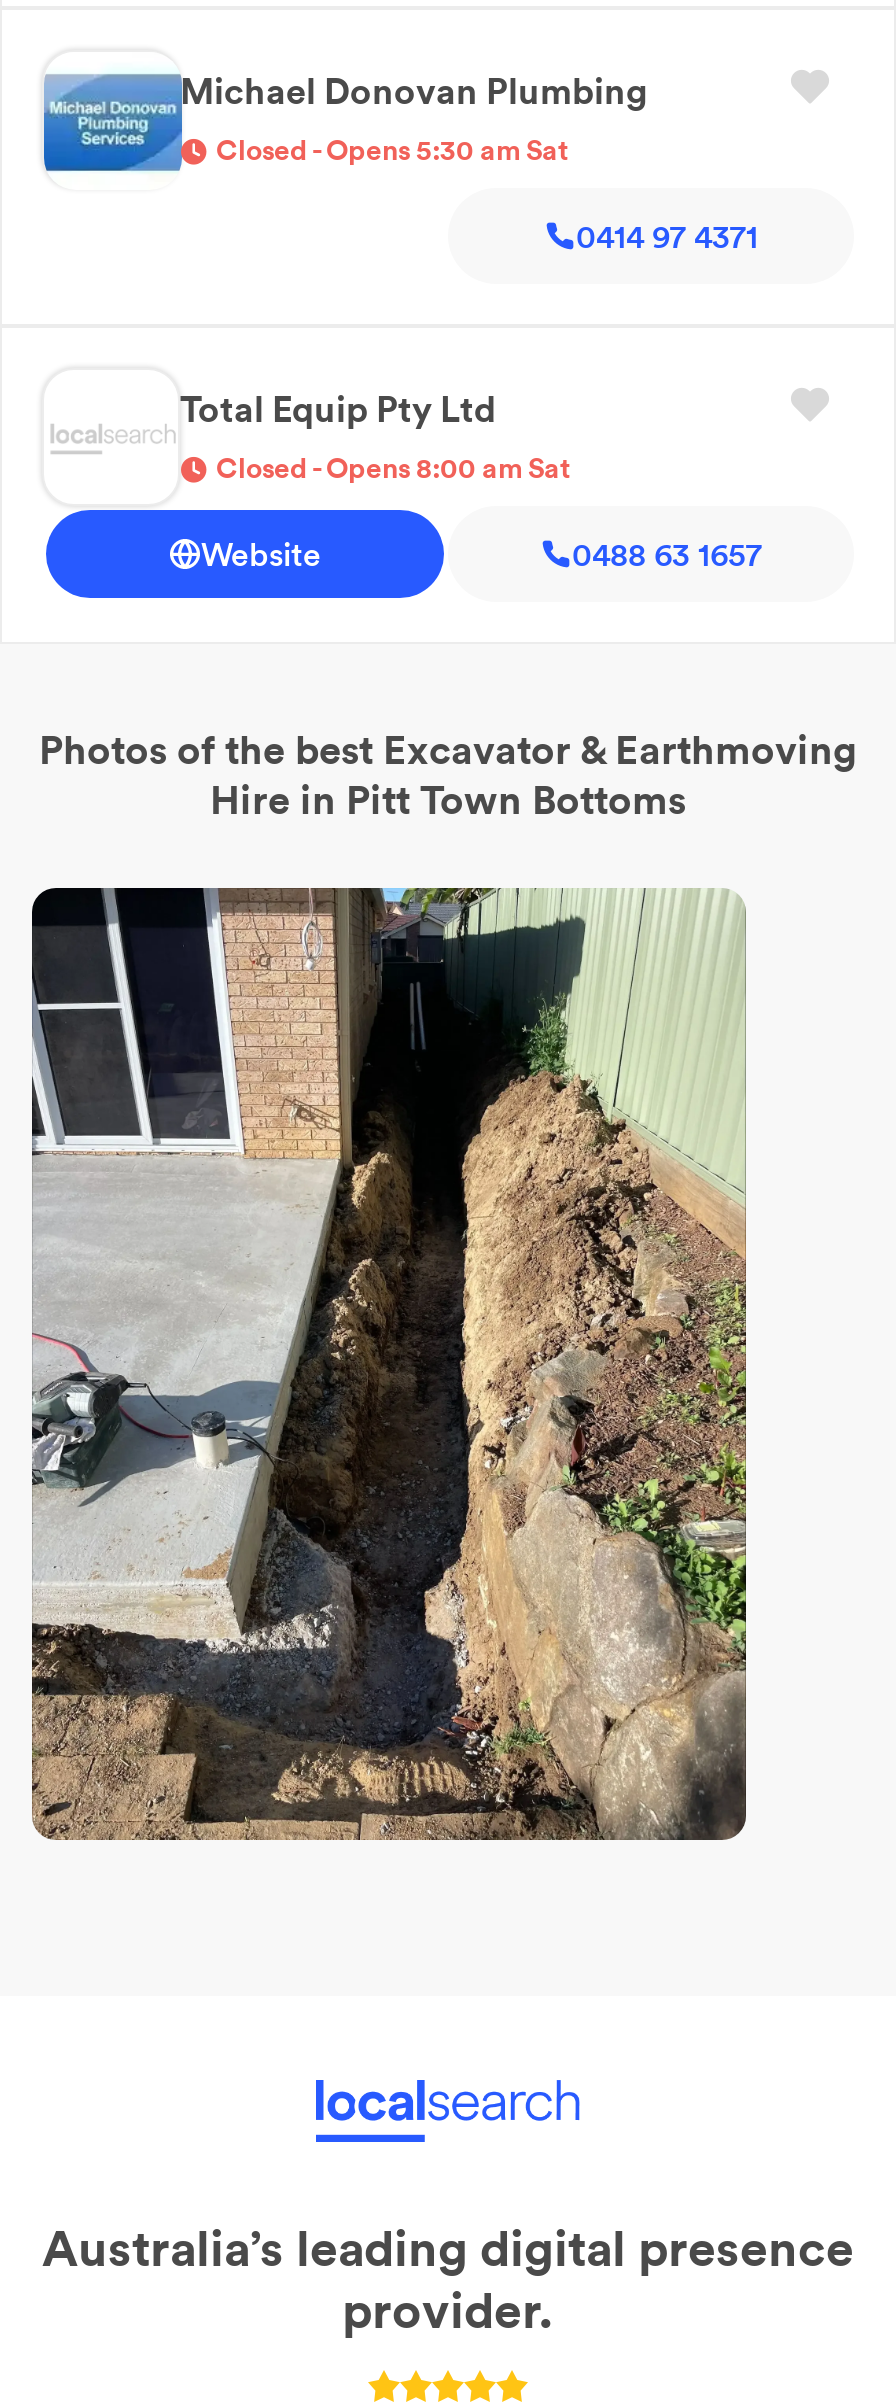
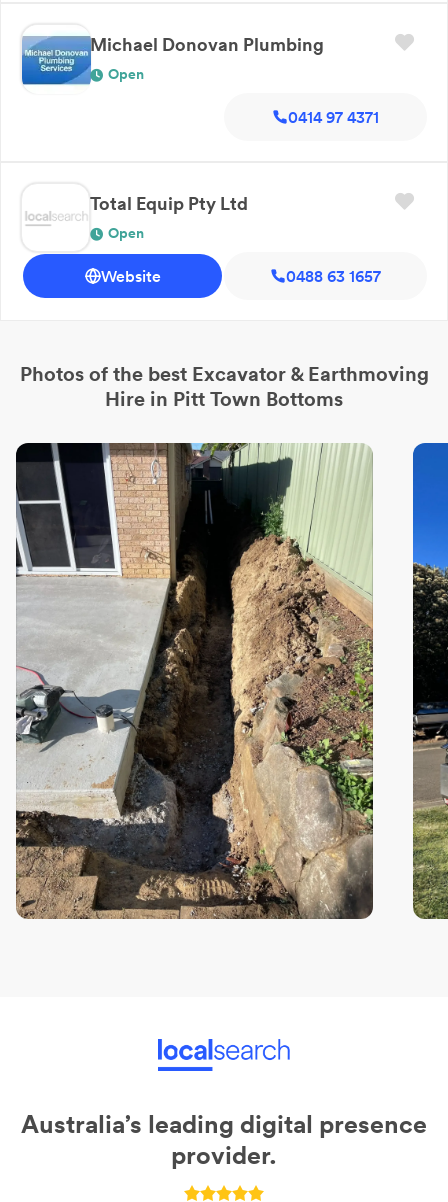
[216,132,568,168] Closed - Opens 5:30 am Sat -> [108,65,144,83] Open
[216,450,570,486] Closed - Opens 8:00 am Sat -> [108,224,144,242] Open
none -> [412,442,445,920] [image]

